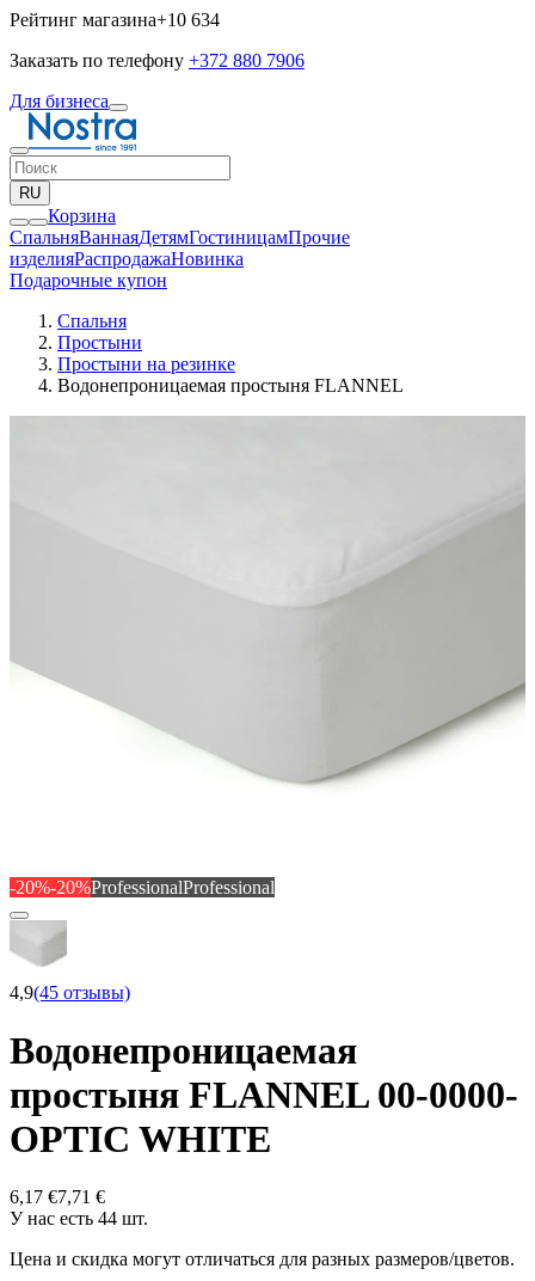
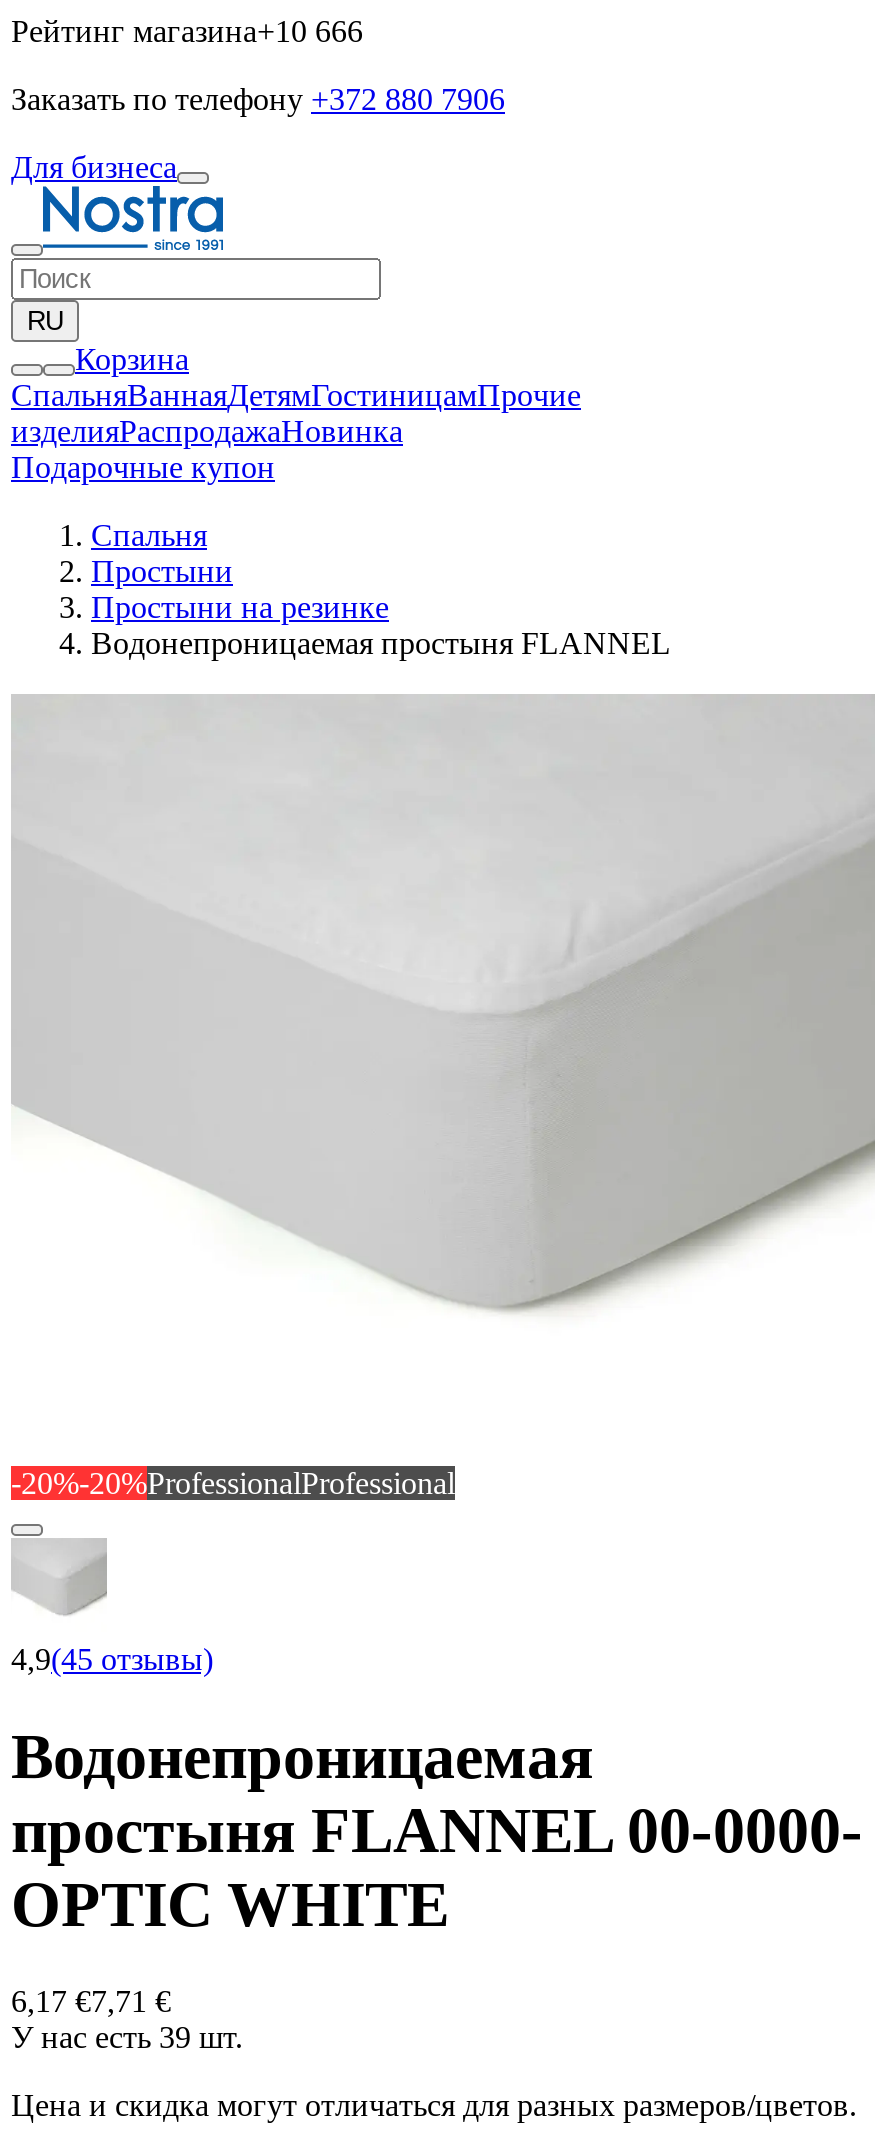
[10,10,220,30] Рейтинг магазина+10 634 -> [11,14,363,48] Рейтинг магазина+10 666
[10,1209,148,1229] У нас есть 44 шт. -> [11,2021,243,2055] У нас есть 39 шт.

